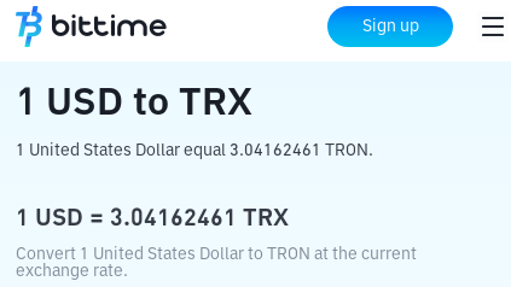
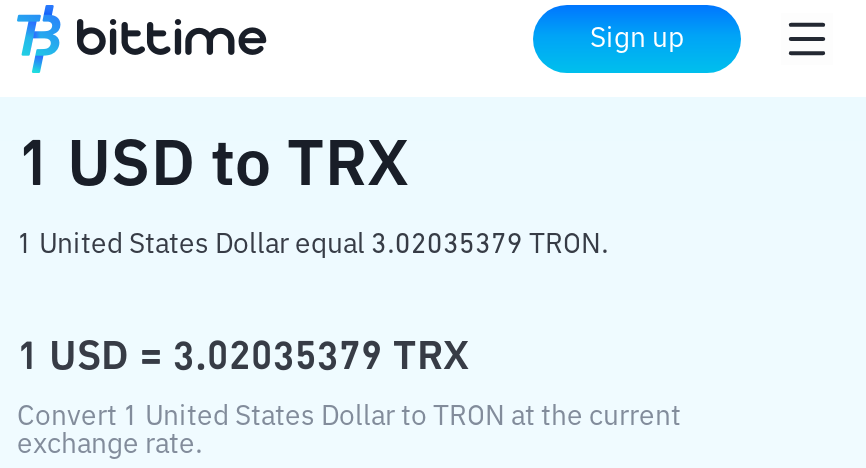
[16,142,373,159] 1 United States Dollar equal 3.04162461 TRON. -> [17,231,609,259] 1 United States Dollar equal 3.02035379 TRON.
[16,206,289,230] 1 USD = 3.04162461 TRX -> [17,337,469,377] 1 USD = 3.02035379 TRX

